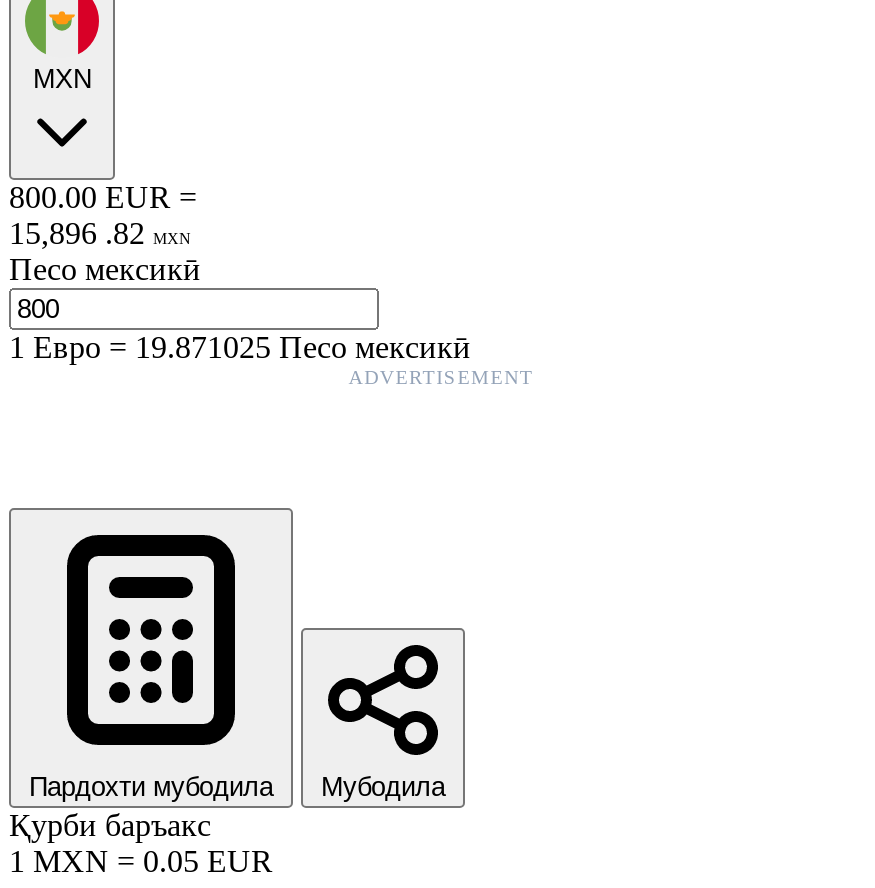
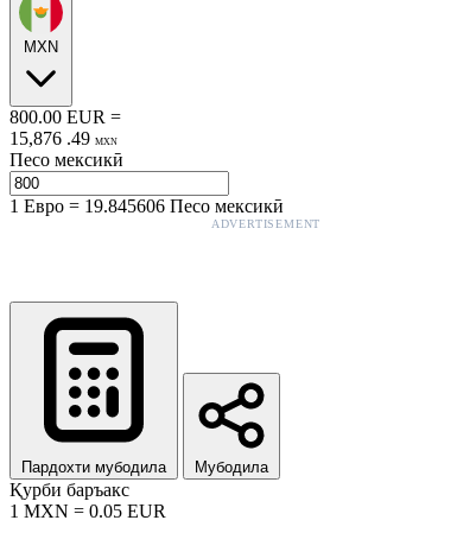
[9,216,191,250] 15,896 . 82 MXN -> [9,128,118,148] 15,876 . 49 MXN
[9,330,471,364] 1Евро=19.871025 Песо мексикӣ -> [9,196,284,216] 1Евро=19.845606 Песо мексикӣ

